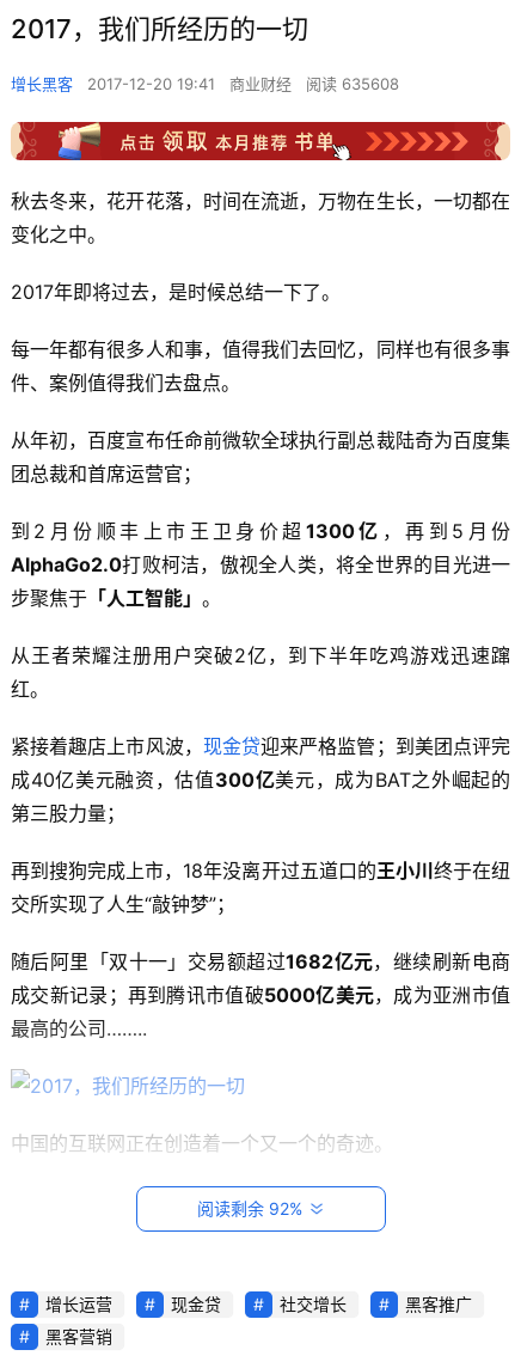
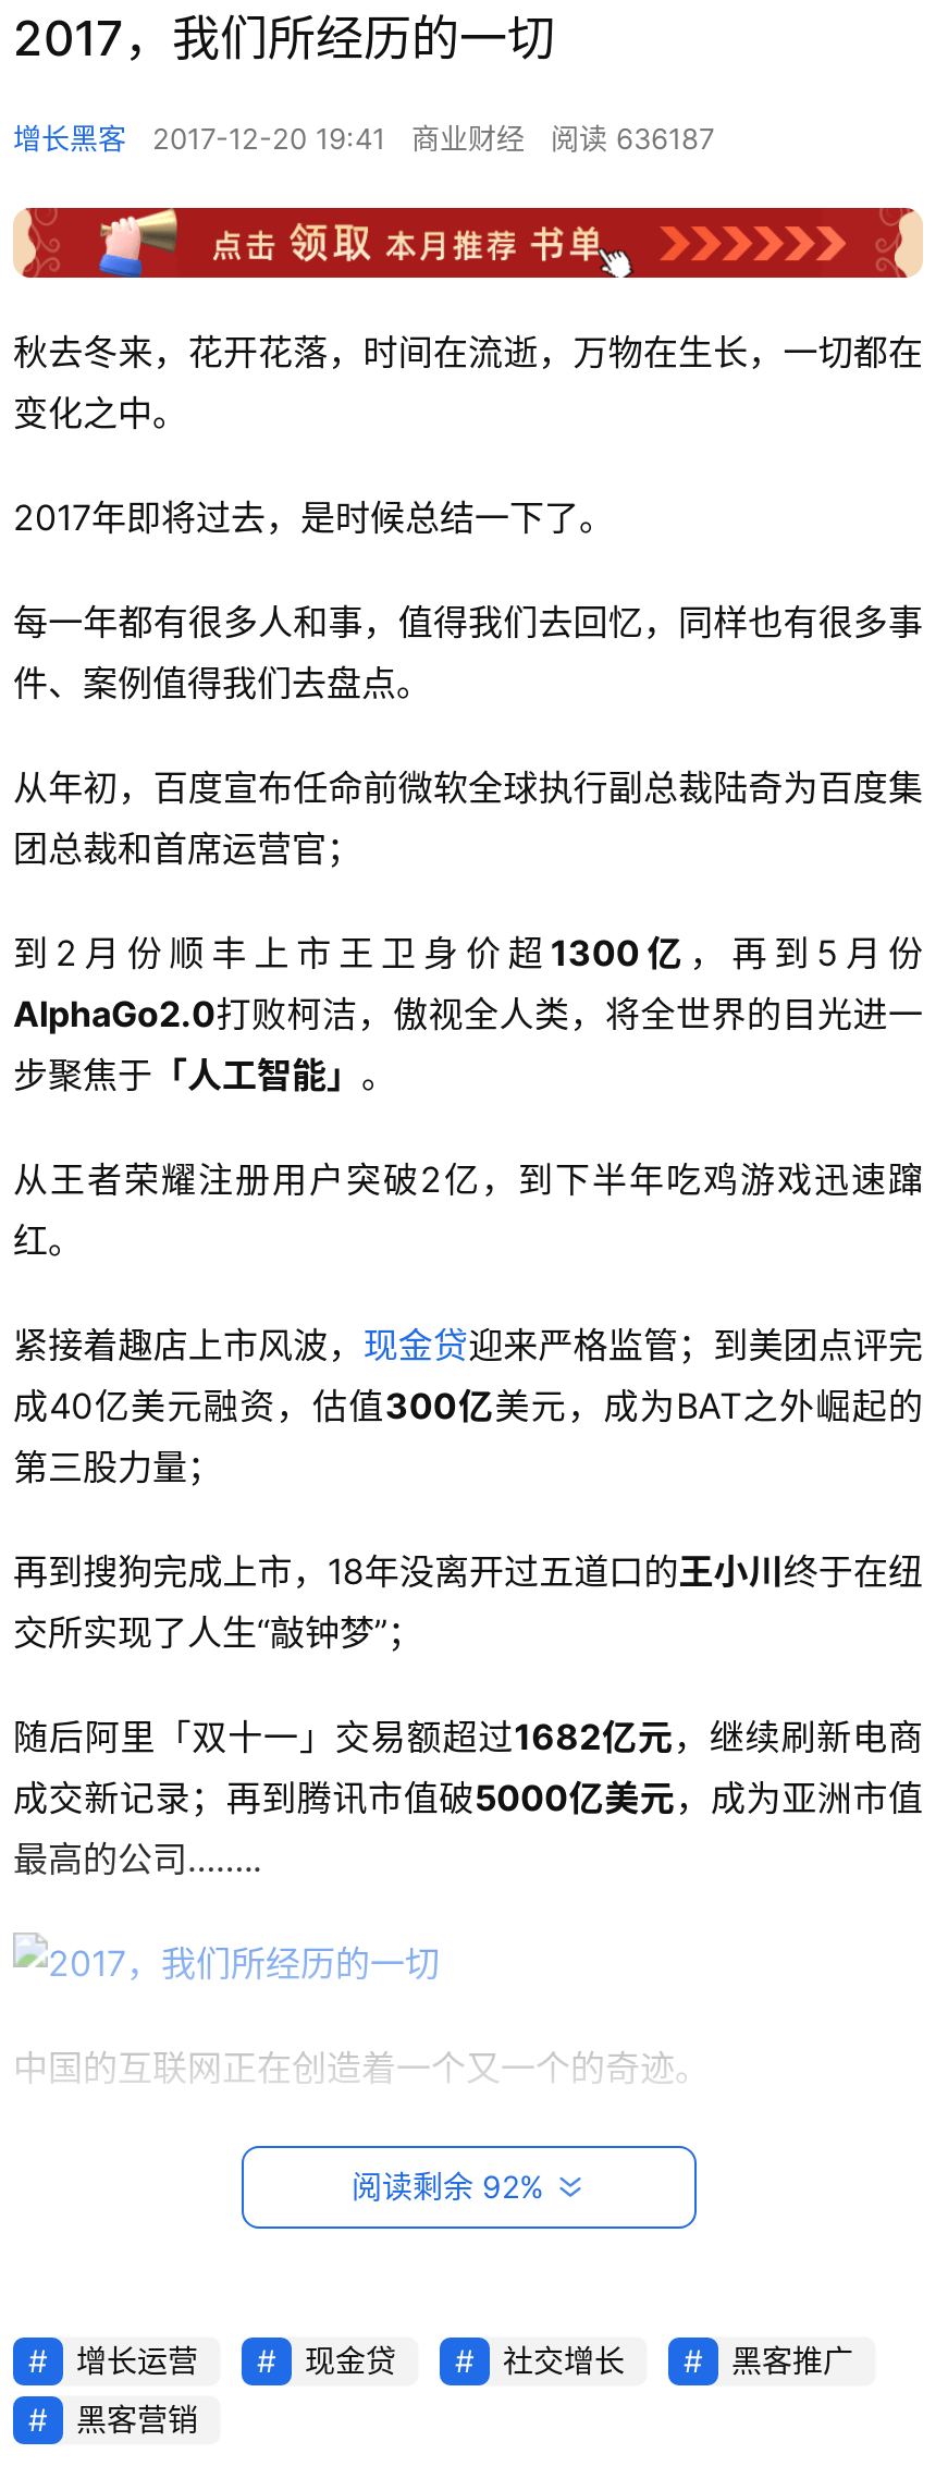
[11,74,399,94] 增长黑客 2017-12-20 19:41 商业财经 阅读 635608 -> [13,121,714,156] 增长黑客 2017-12-20 19:41 商业财经 阅读 636187

